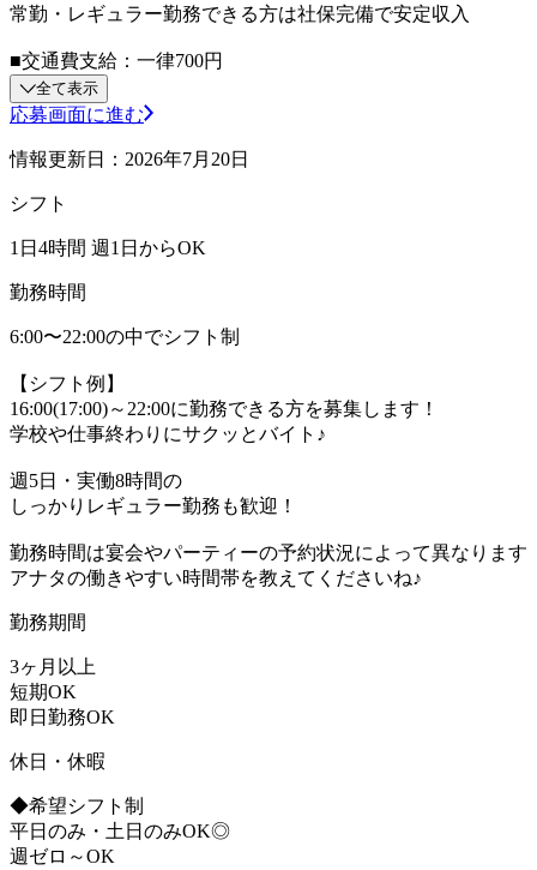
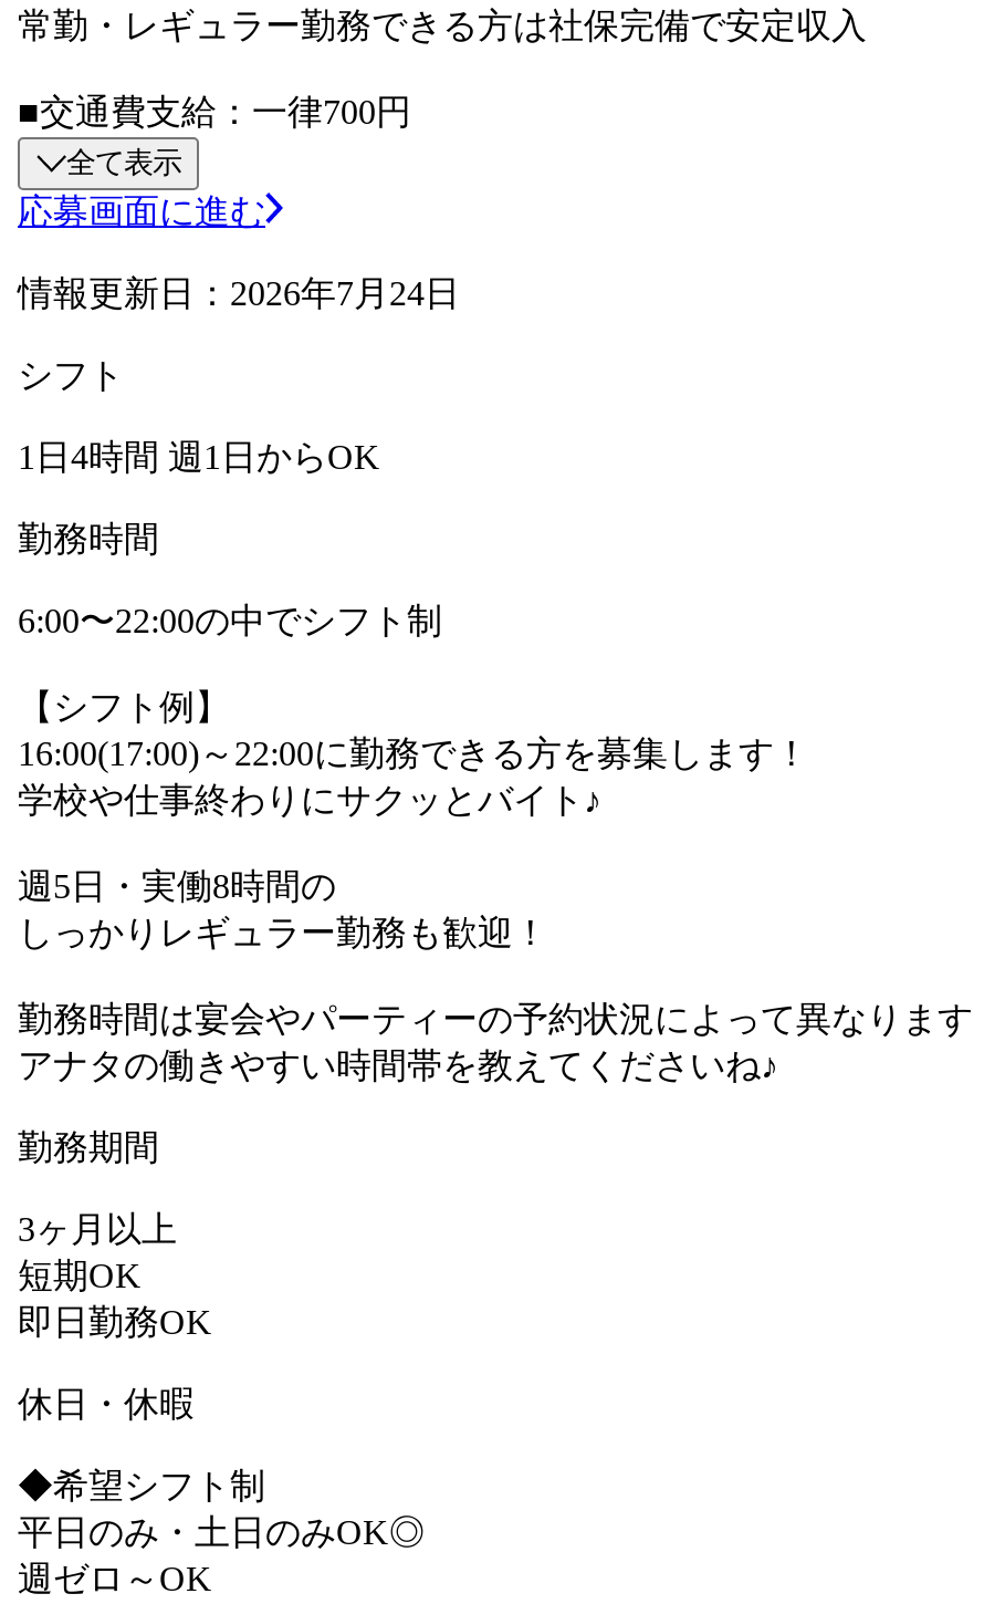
[10,149,249,169] 情報更新日：2026年7月20日 -> [18,274,460,312] 情報更新日：2026年7月24日

